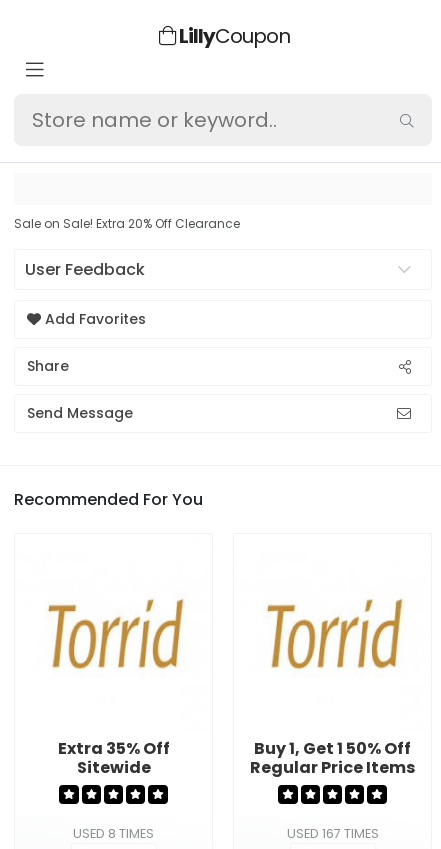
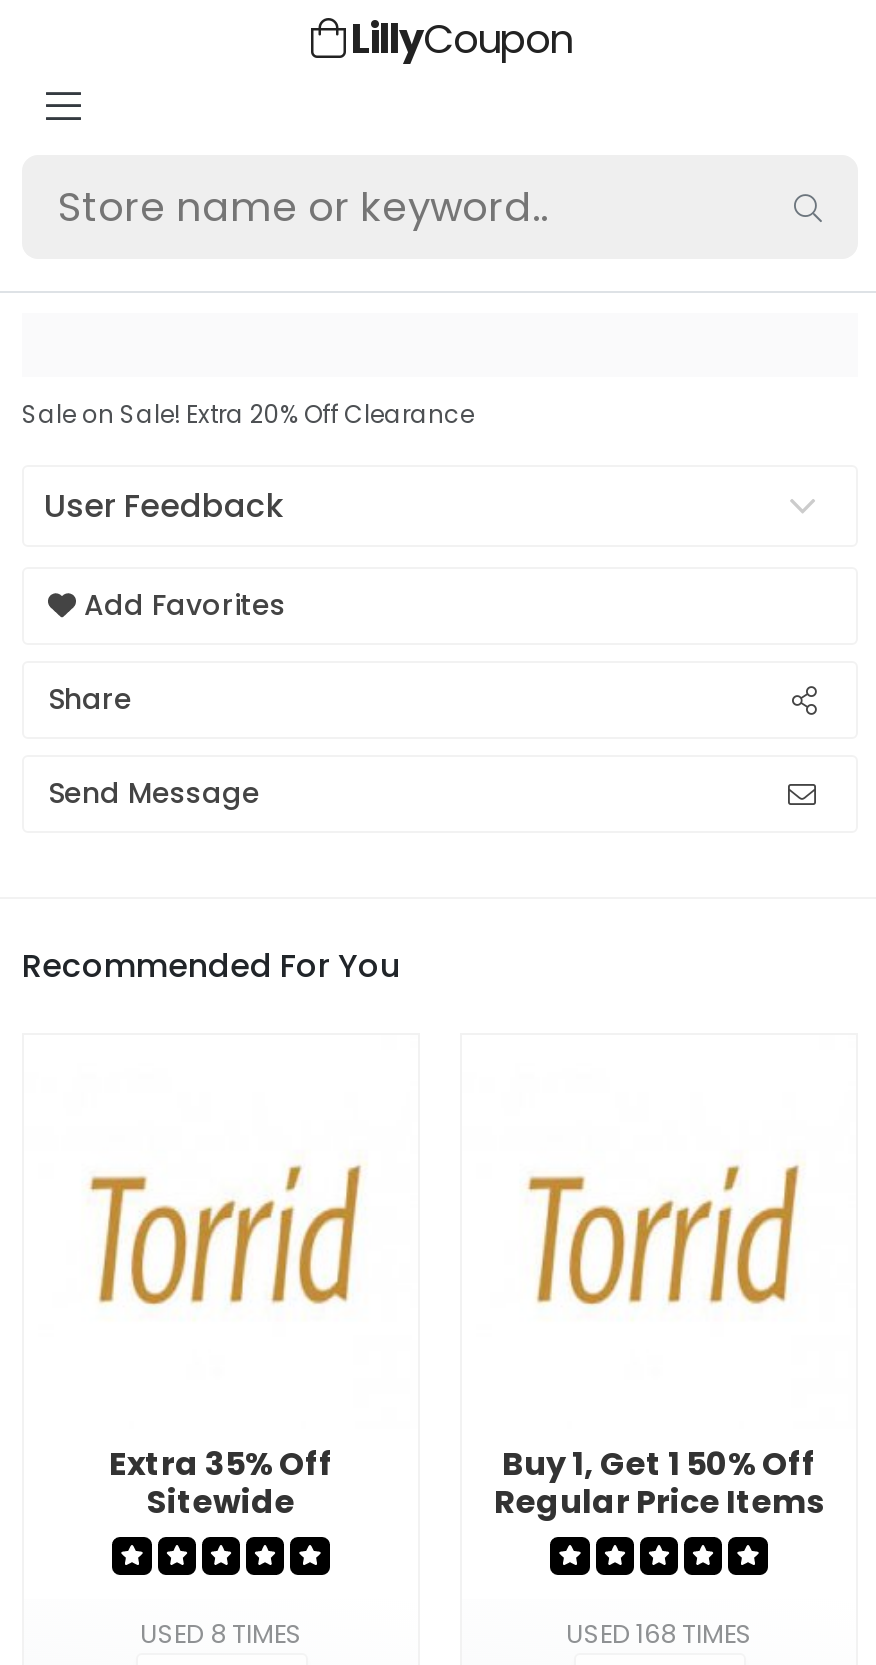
[286,825,378,842] USED 167 TIMES -> [566,1617,752,1651] USED 168 TIMES

